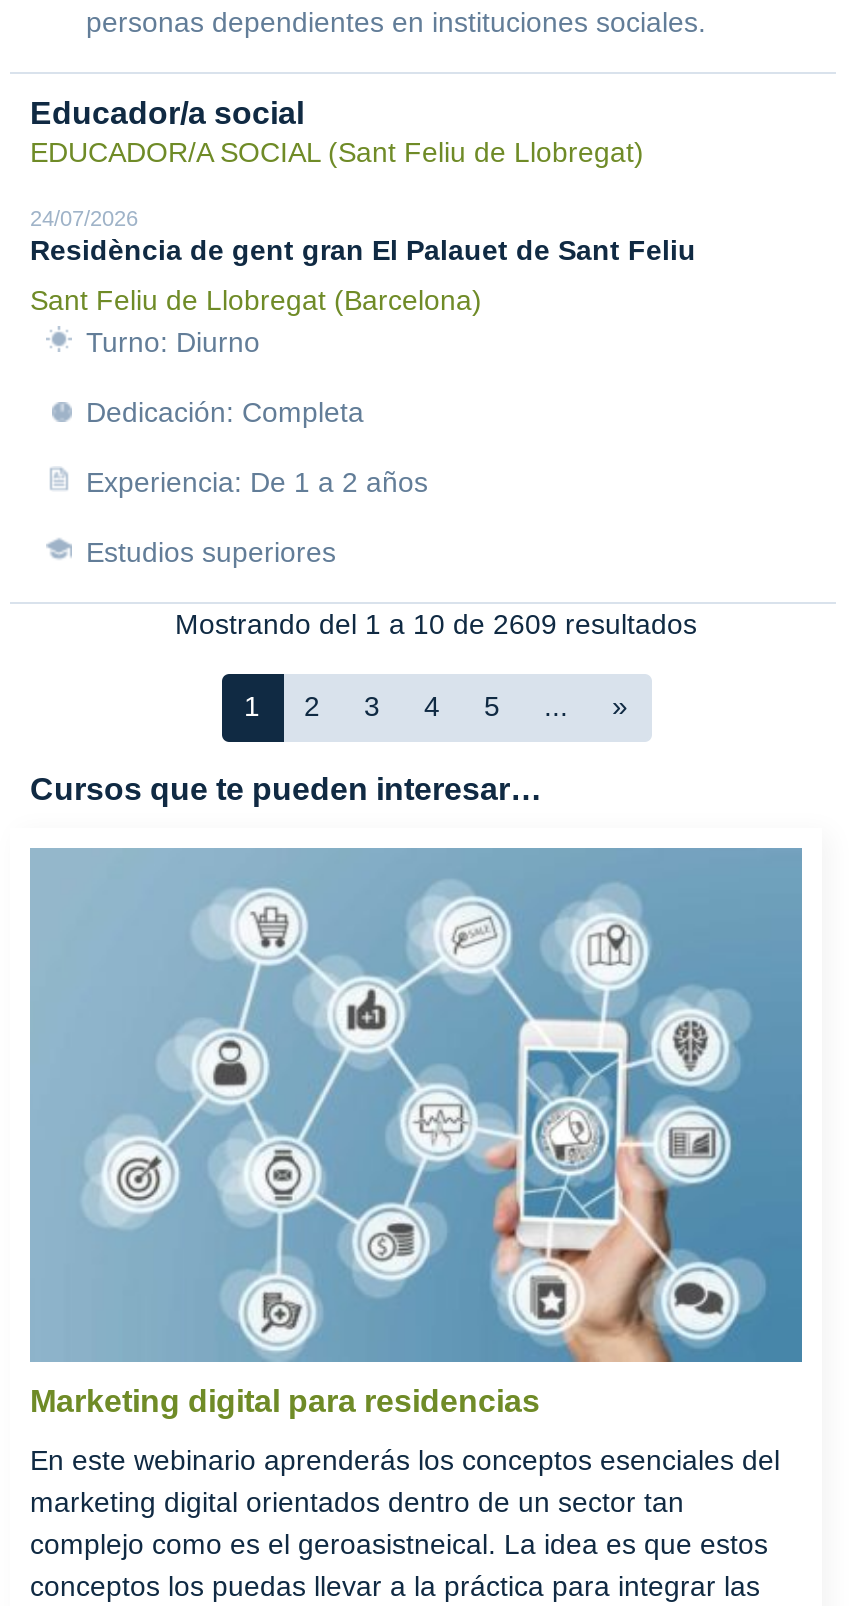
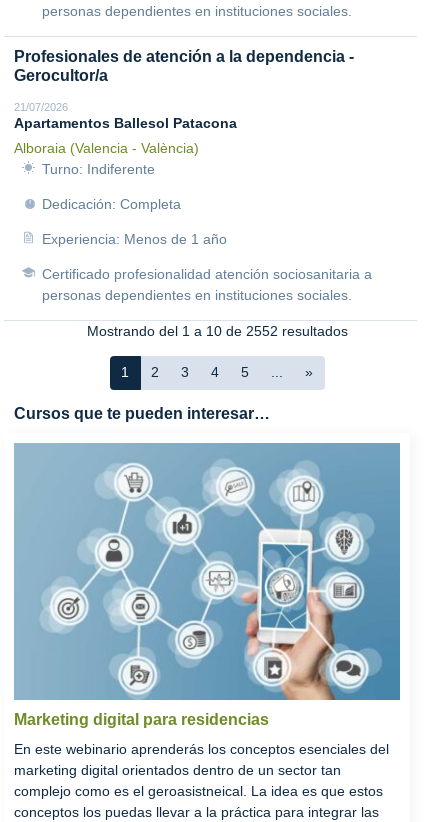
[30,96,644,168] Educador/a social | EDUCADOR/A SOCIAL (Sant Feliu de Llobregat) -> [14,48,354,84] Profesionales de atención a la dependencia - | Gerocultor/a
[30,206,696,266] 24/07/2026 | Residència de gent gran El Palauet de Sant Feliu -> [14,101,237,131] 21/07/2026 | Apartamentos Ballesol Patacona
[30,284,482,358] Sant Feliu de Llobregat (Barcelona) | Turno: Diurno -> [14,140,199,177] Alboraia (Valencia - València) | Turno: Indiferente
[86,466,428,498] Experiencia: De 1 a 2 años -> [42,231,227,247] Experiencia: Menos de 1 año
[86,536,336,568] Estudios superiores -> [42,266,372,303] Certificado profesionalidad atención sociosanitaria a | personas dependientes en instituciones sociales.
[175,608,697,640] Mostrando del 1 a 10 de 2609 resultados -> [86,323,347,339] Mostrando del 1 a 10 de 2552 resultados

